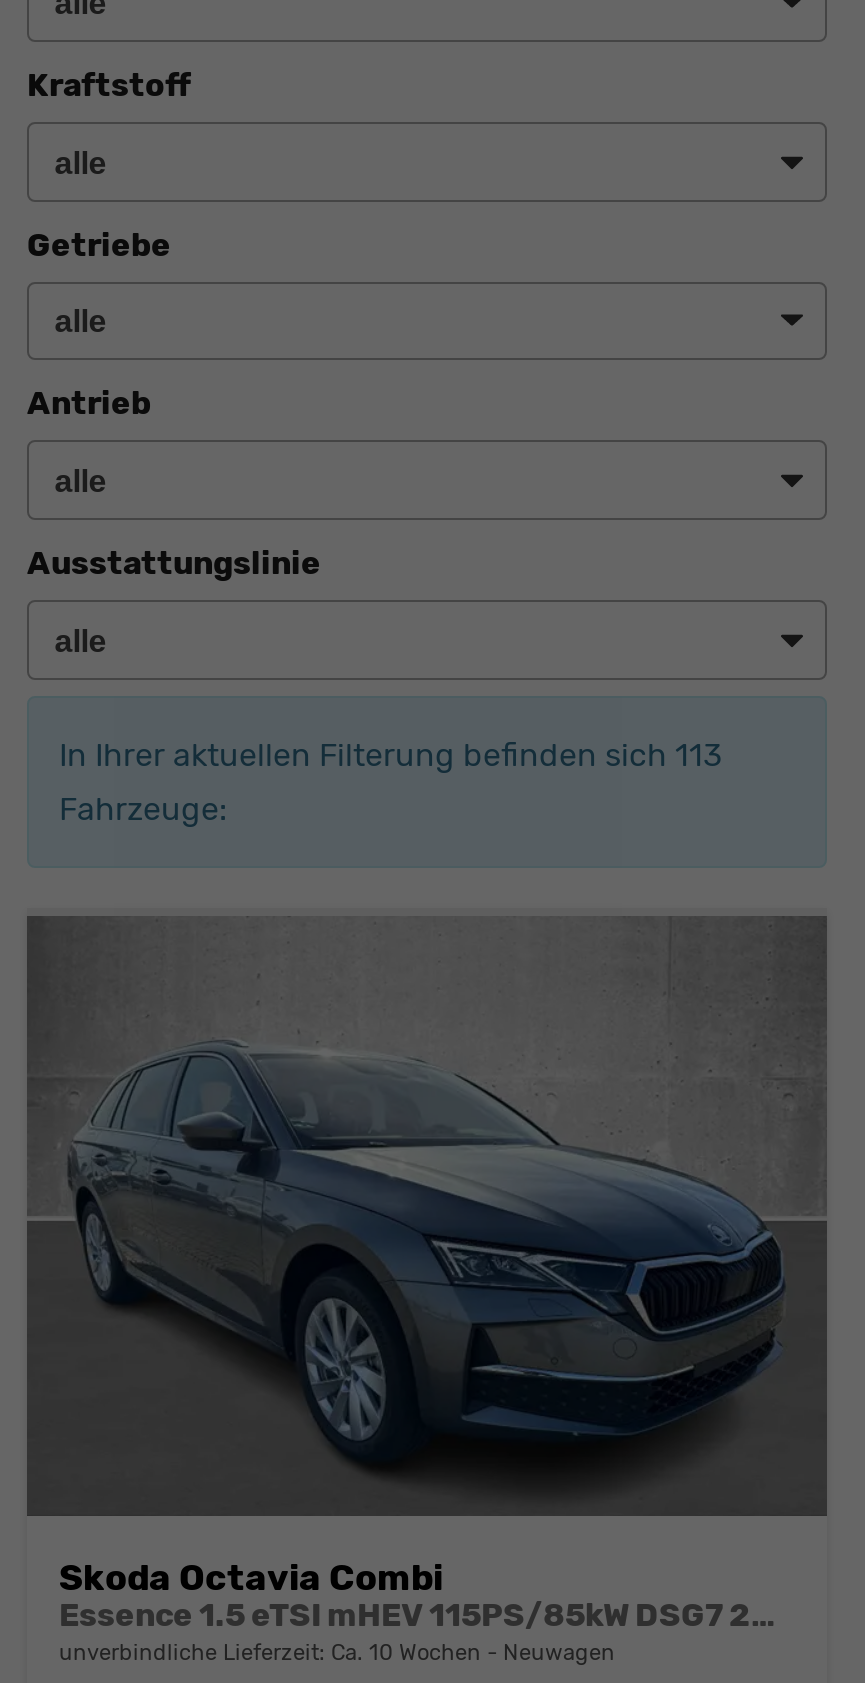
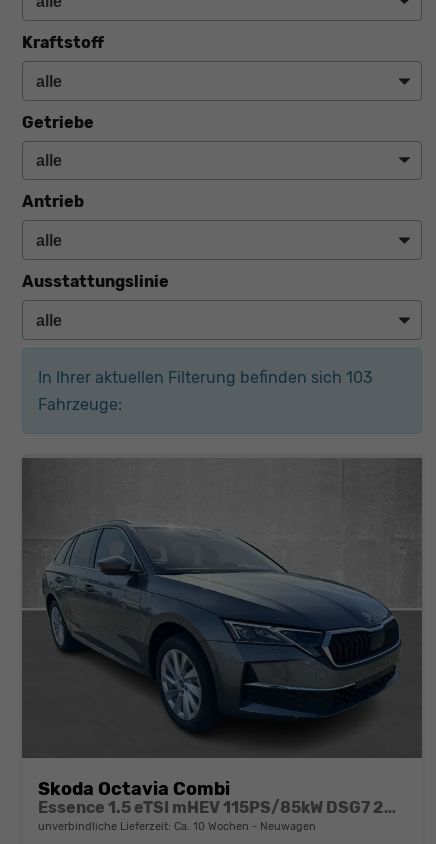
[59,735,723,773] In Ihrer aktuellen Filterung befinden sich 113 -> [38,368,373,387] In Ihrer aktuellen Filterung befinden sich 103

